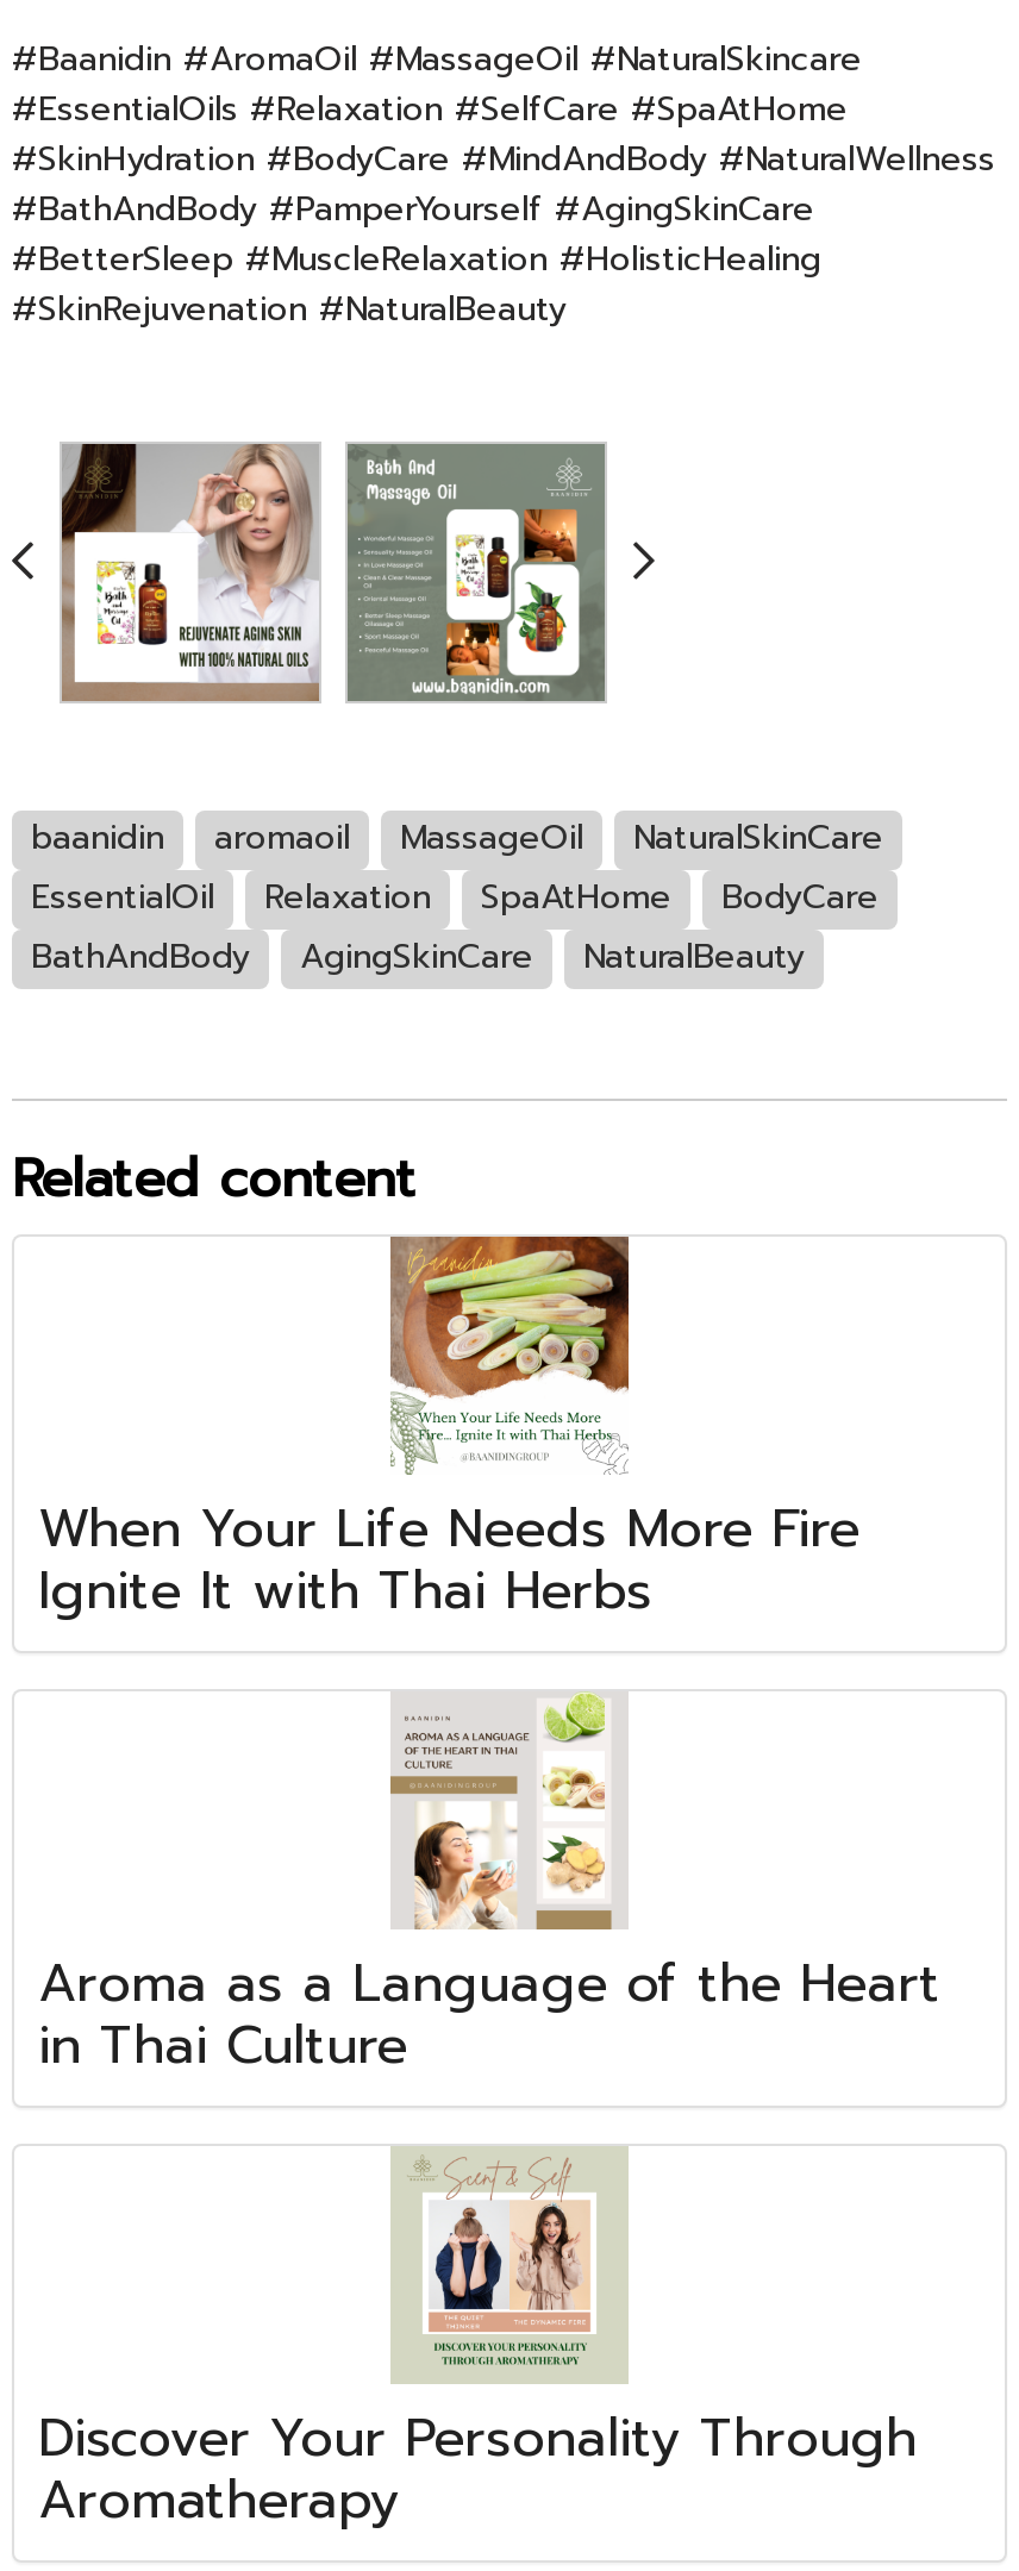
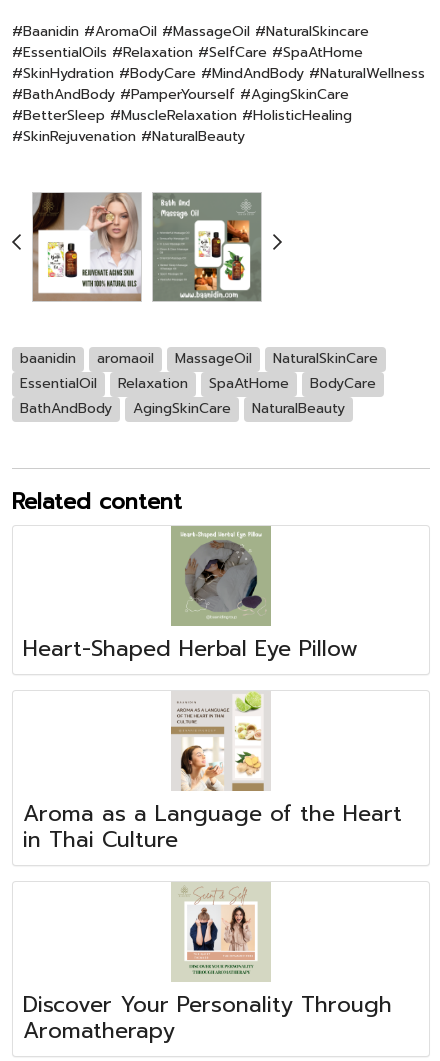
[38,1234,859,1628] [image] | When Your Life Needs More Fire | Ignite It with Thai Herbs -> [23,525,358,664] [image] | Heart-Shaped Herbal Eye Pillow

